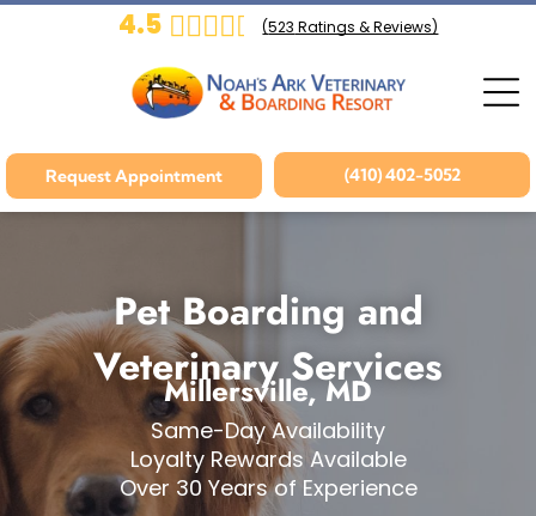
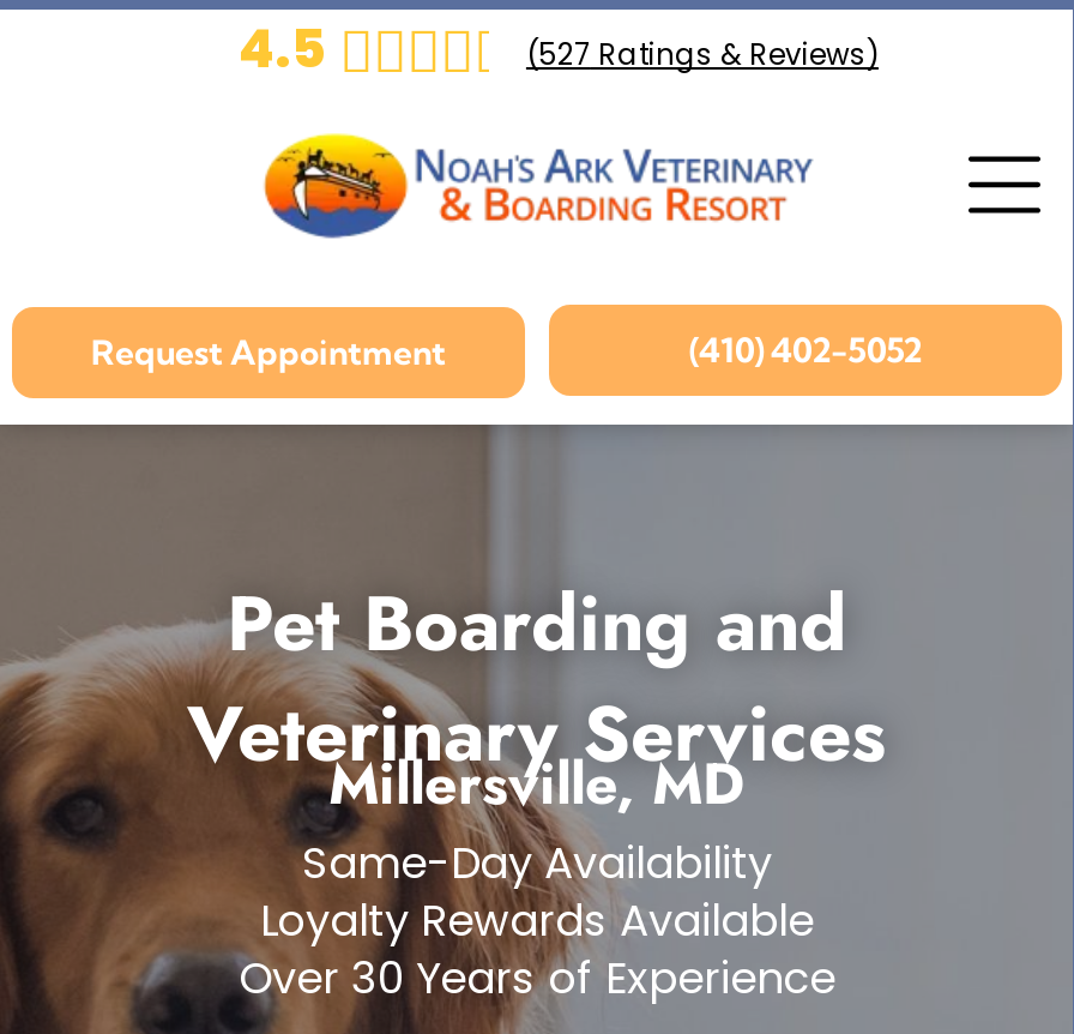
[263,16,438,37] (523 Ratings & Reviews) -> [526,32,879,73] (527 Ratings & Reviews)

